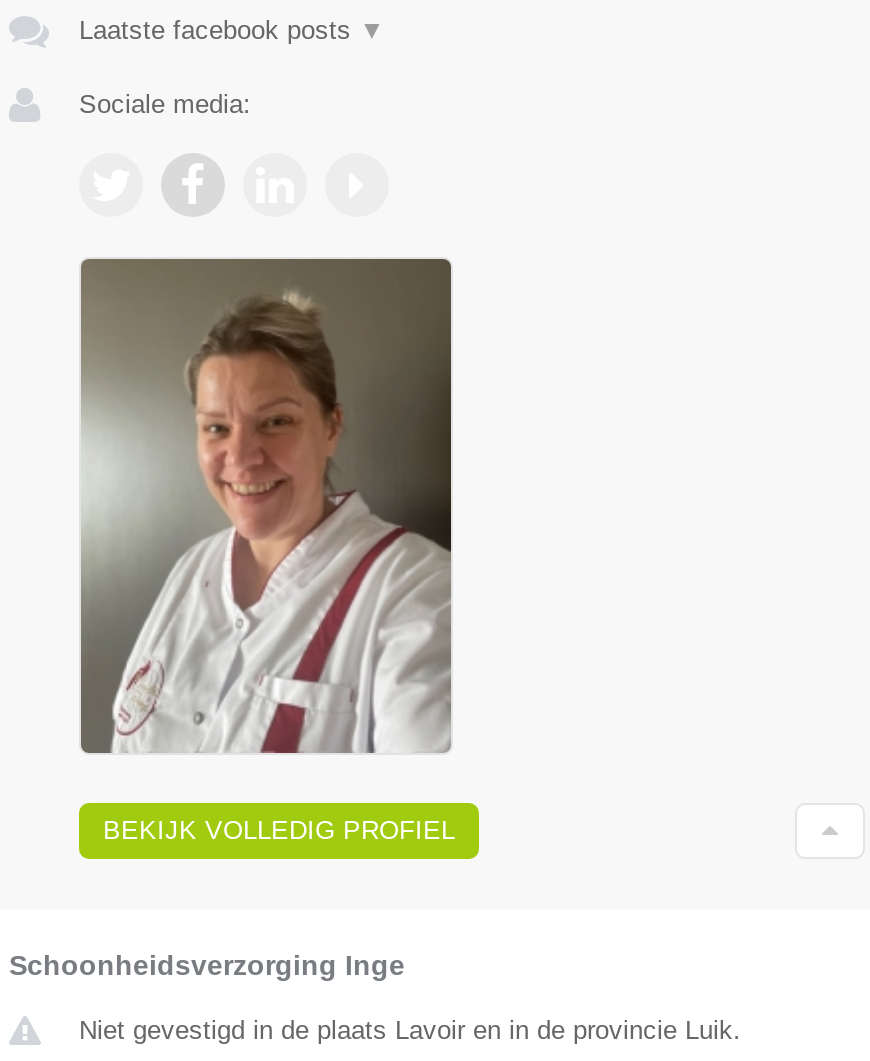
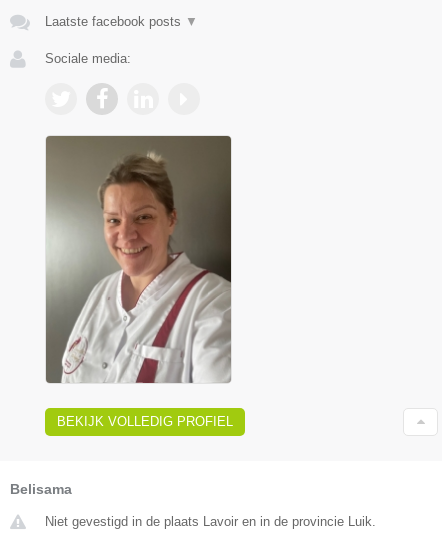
[9,950,405,982] Schoonheidsverzorging Inge -> [10,481,72,497] Belisama

